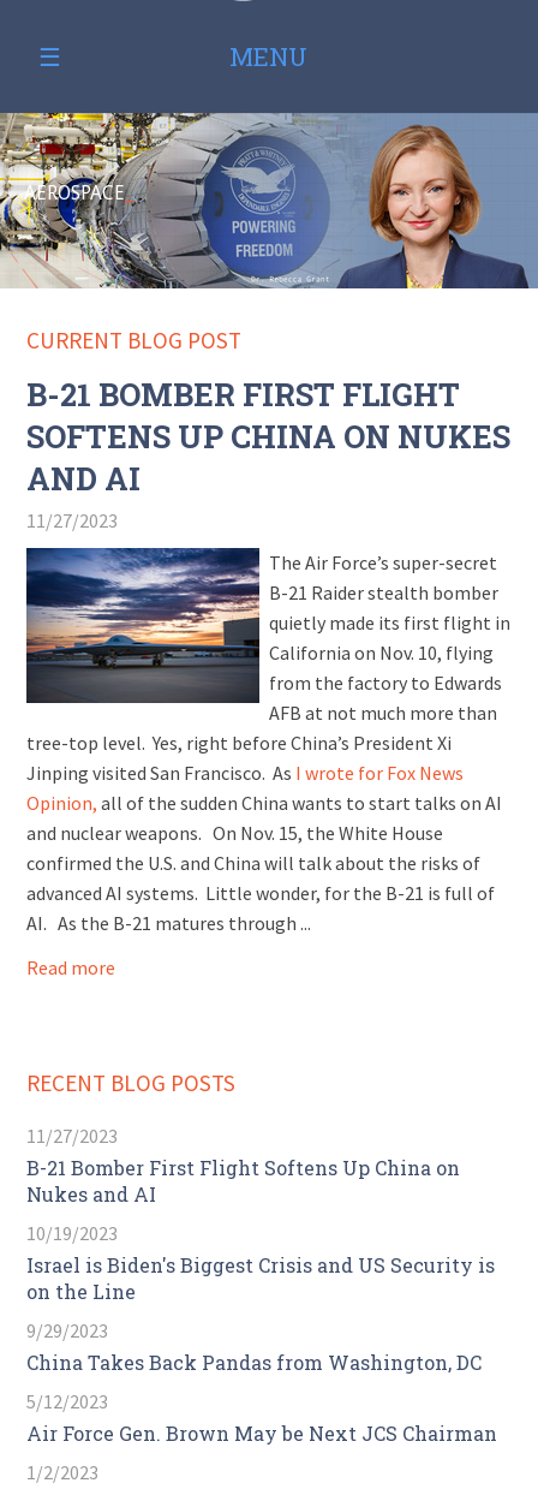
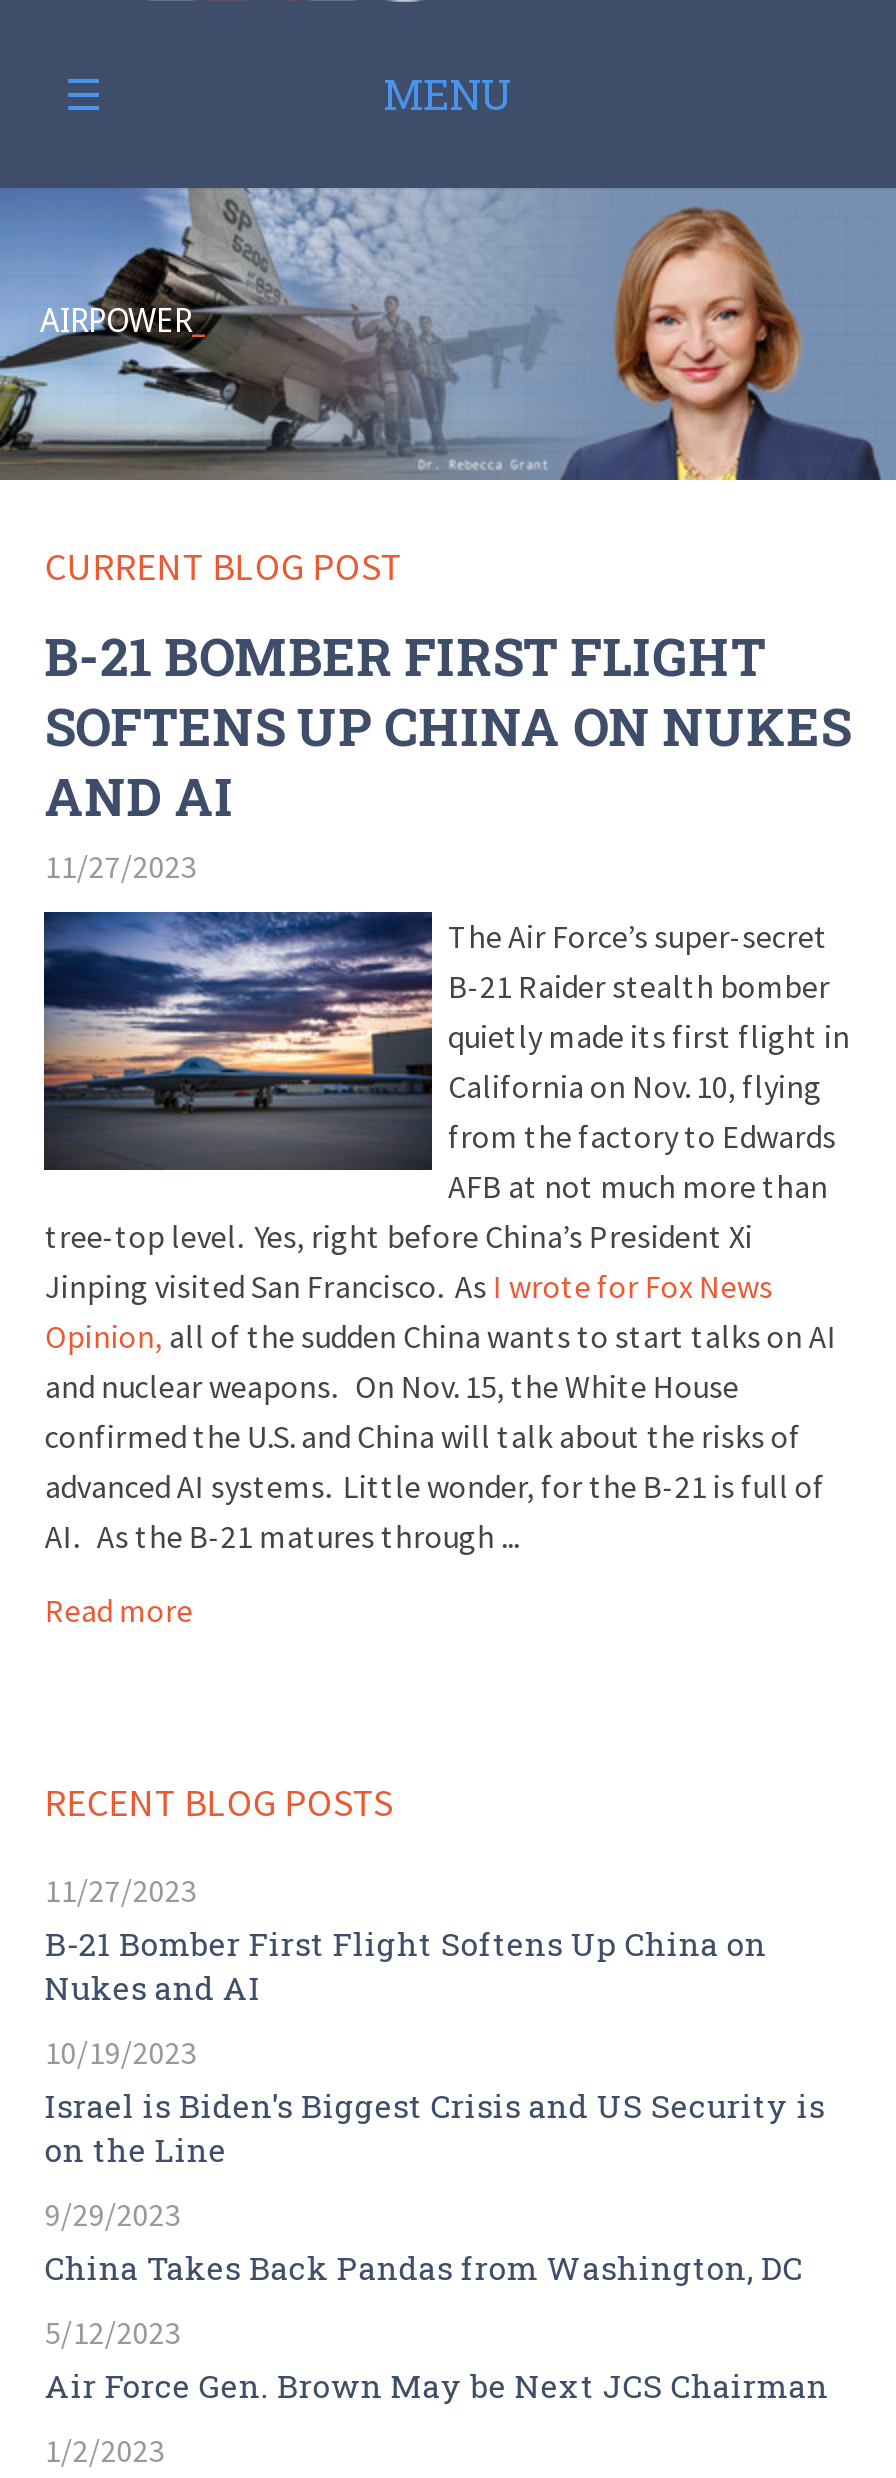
[4,112,330,288] [image] | AEROSPACE _ -> [6,186,546,480] [image] | AIRPOWER _

